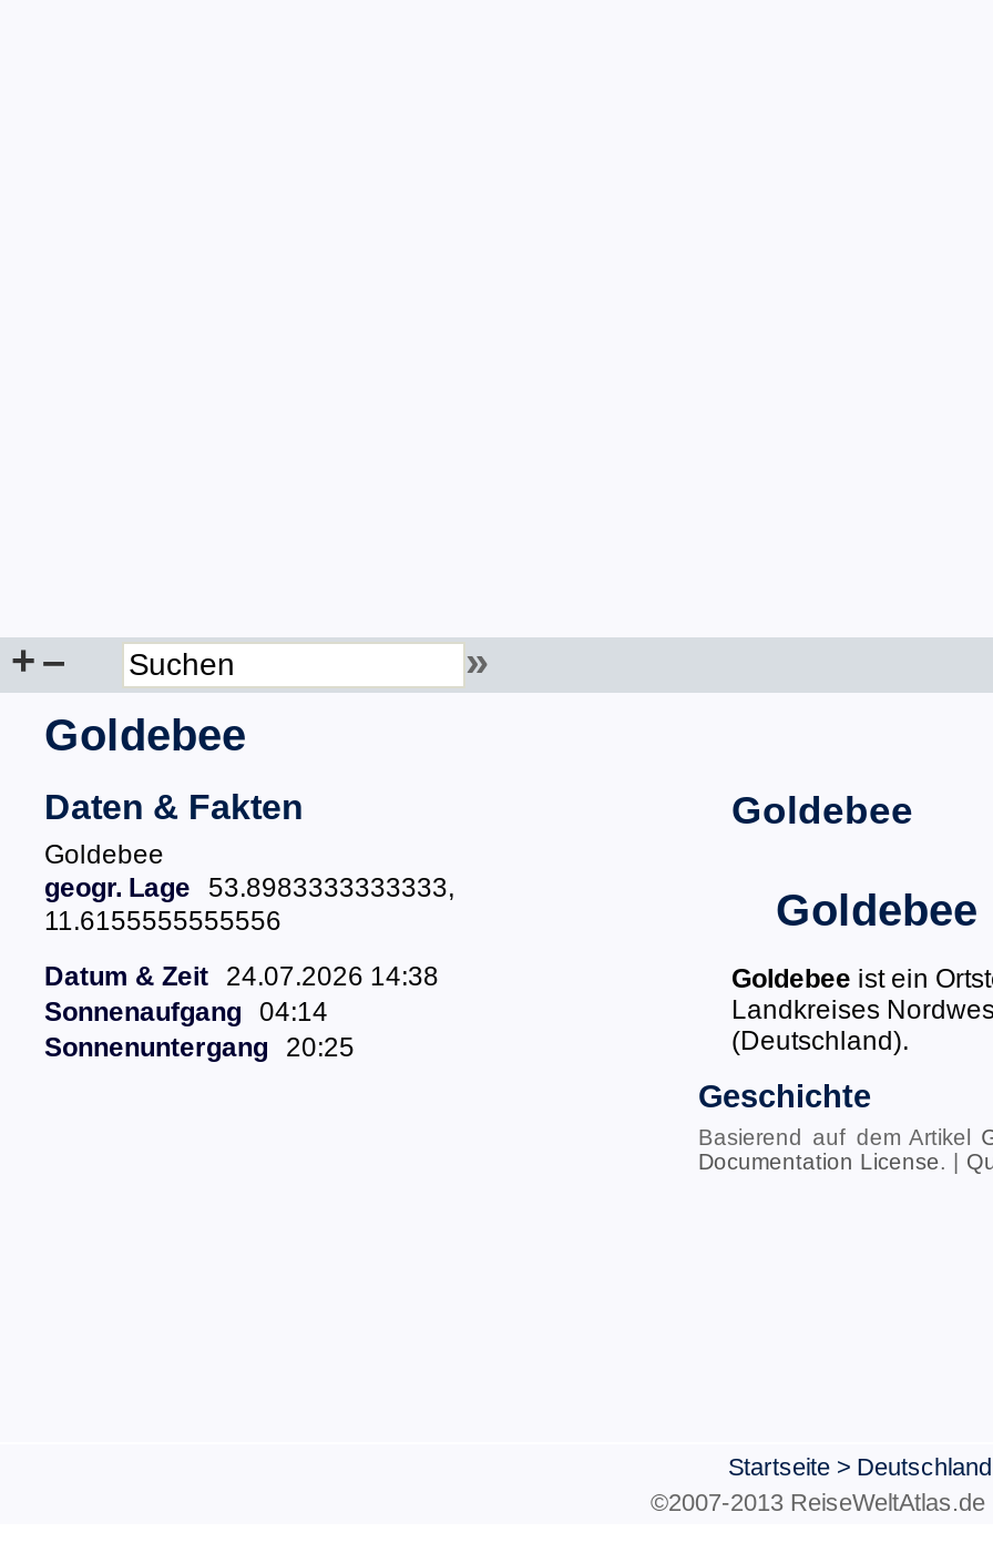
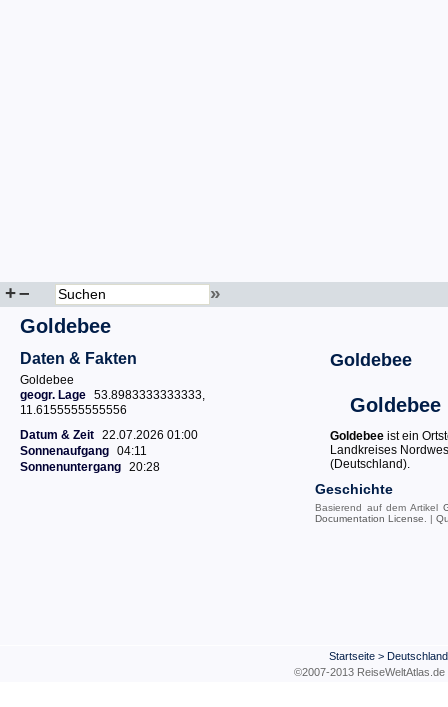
[44,961,439,992] Datum & Zeit 24.07.2026 14:38 -> [20,428,198,442] Datum & Zeit 22.07.2026 01:00
[44,997,328,1028] Sonnenaufgang 04:14 -> [20,444,147,458] Sonnenaufgang 04:11
[44,1032,355,1063] Sonnenuntergang 20:25 -> [20,460,160,474] Sonnenuntergang 20:28

